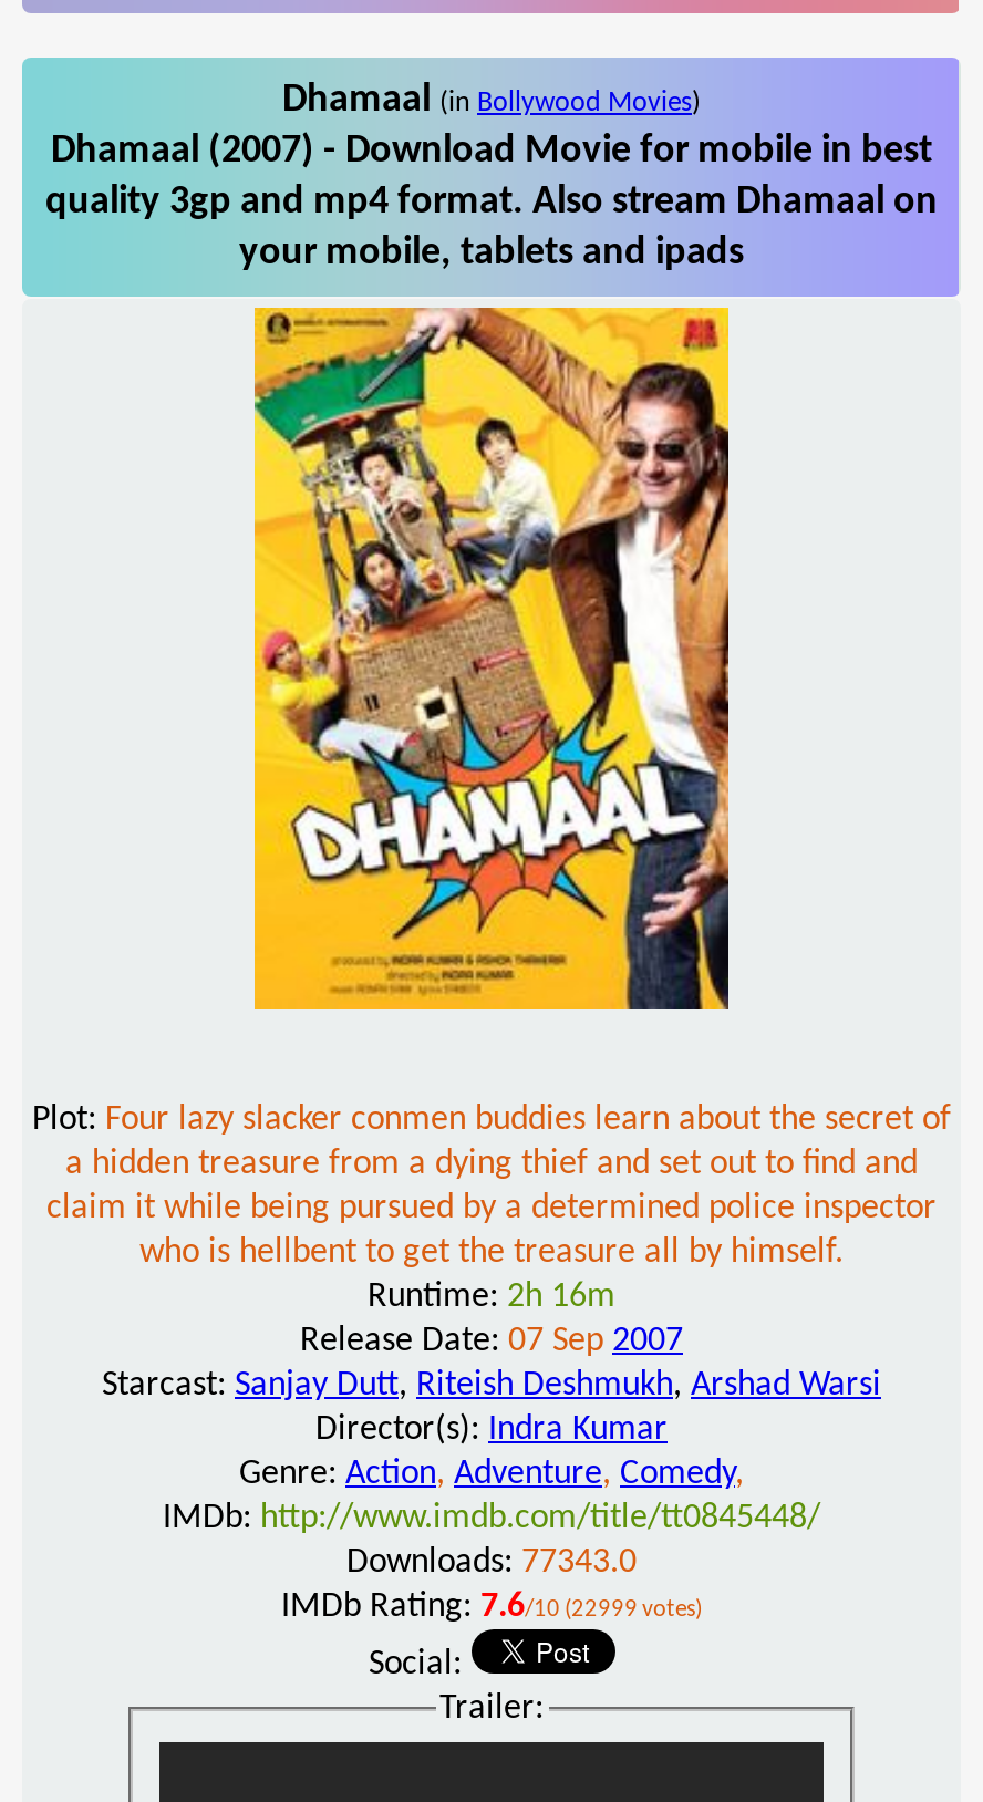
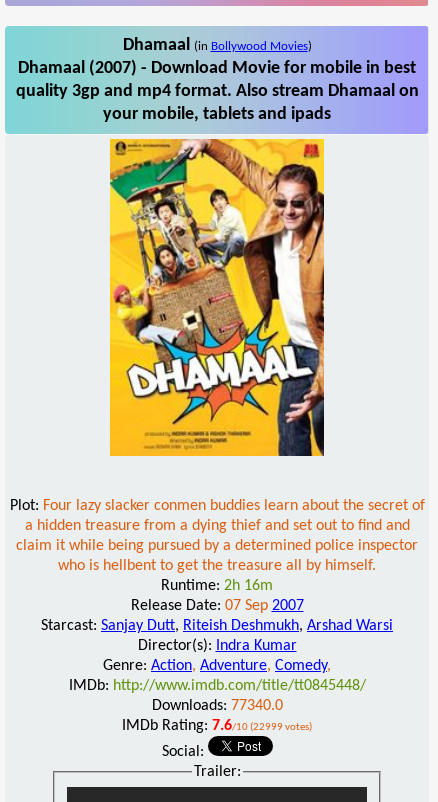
[346,1545,637,1580] Downloads: 77343.0 -> [151,698,282,714] Downloads: 77340.0

